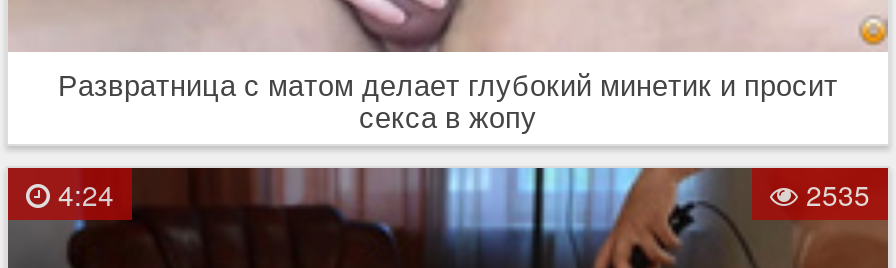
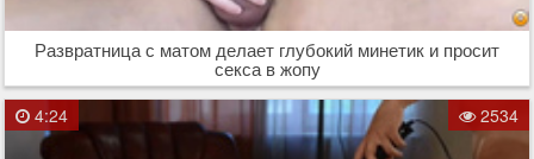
[798,174,870,214] 2535 -> [476,103,519,127] 2534

